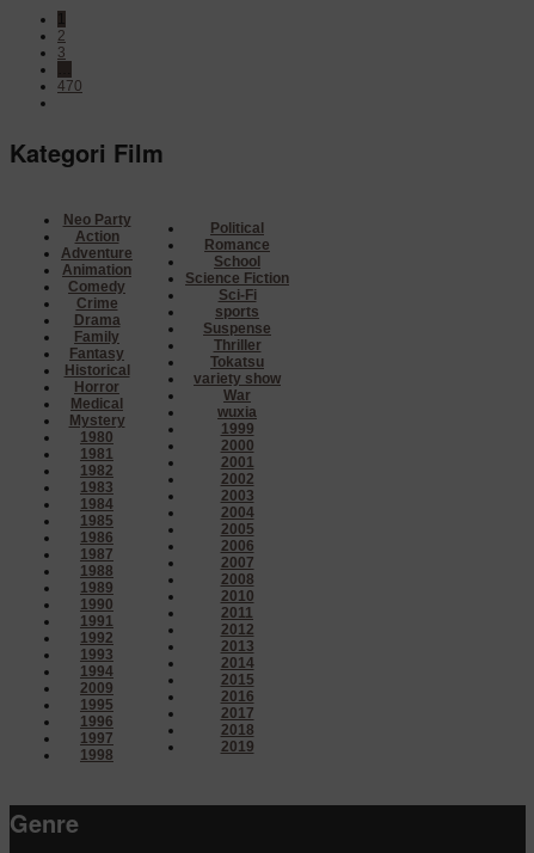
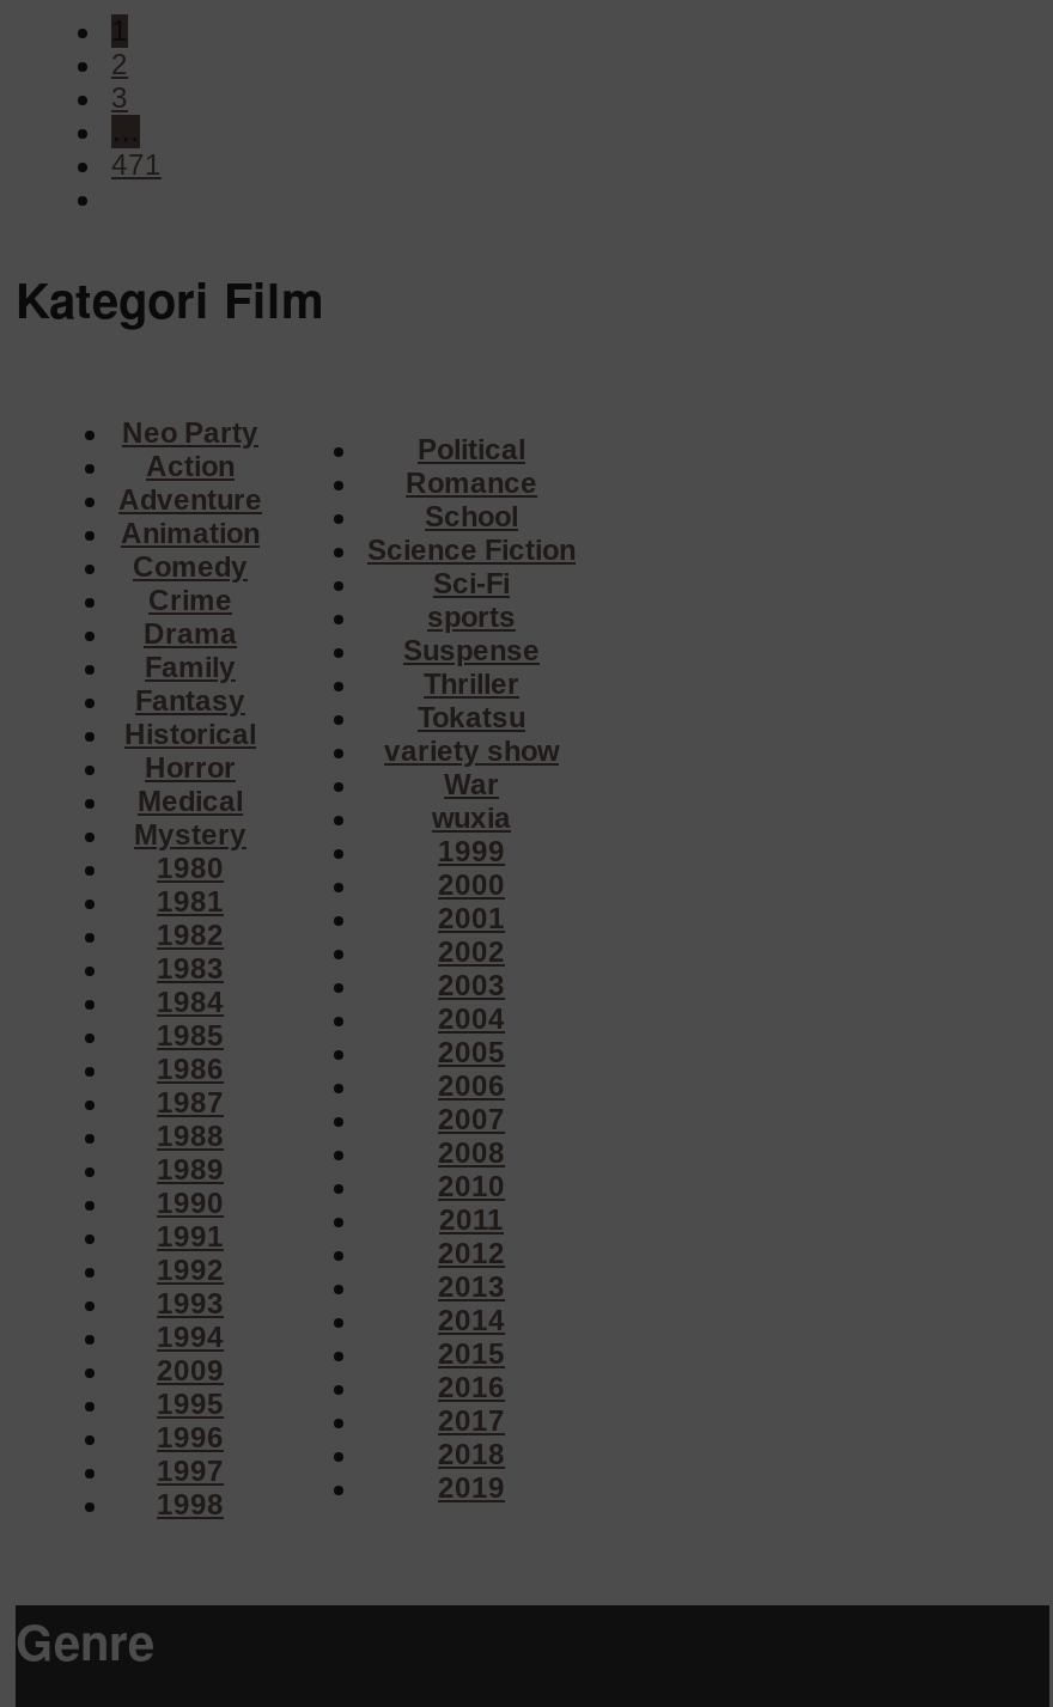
[57,77,82,94] 470 -> [111,148,162,181] 471

